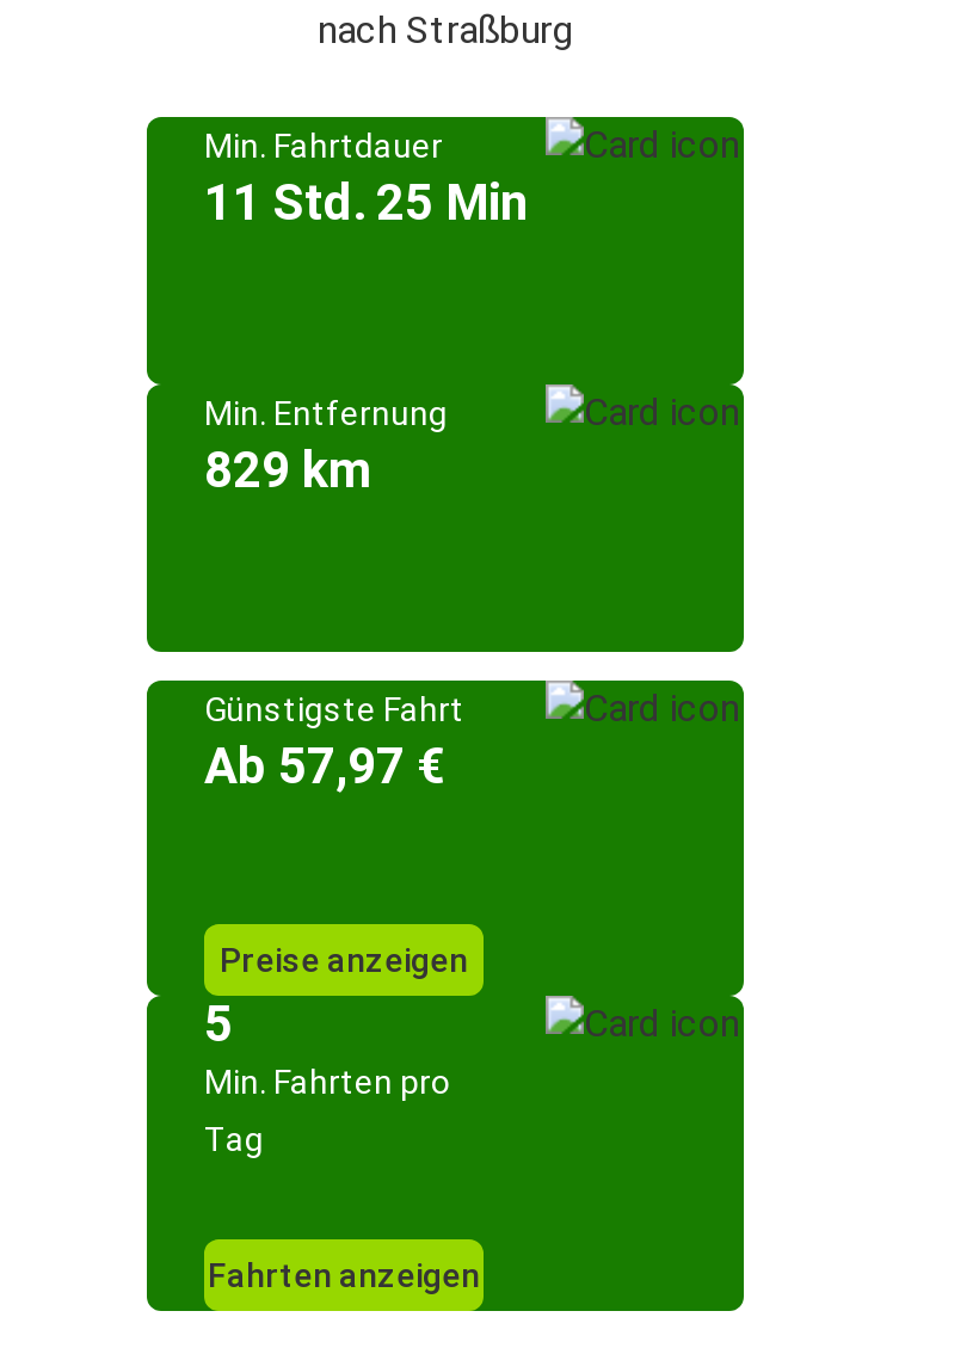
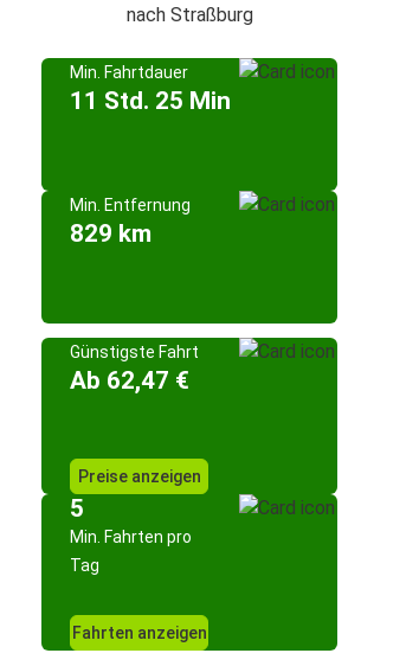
[204,738,445,795] Ab 57,97 € -> [70,366,189,395] Ab 62,47 €

